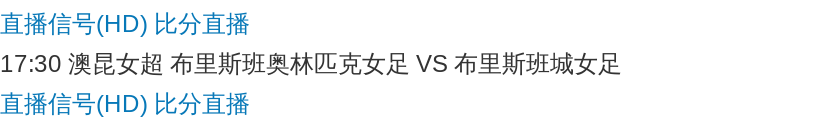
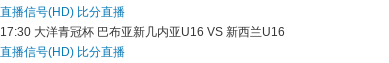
[0,50,622,78] 17:30 澳昆女超布里斯班奥林匹克女足 VS 布里斯班城女足 -> [0,25,285,39] 17:30 大洋青冠杯巴布亚新几内亚U16 VS 新西兰U16

